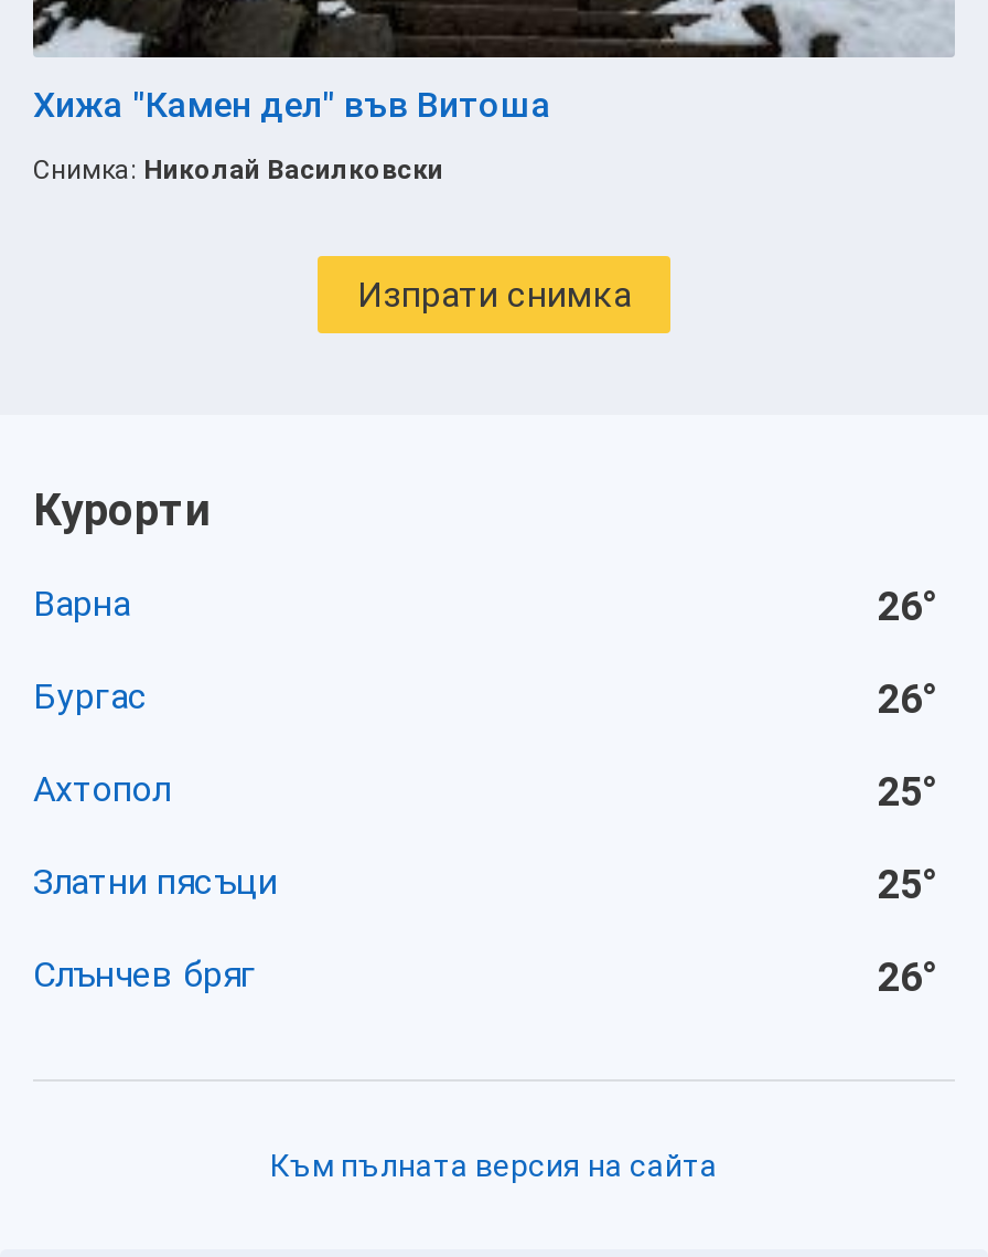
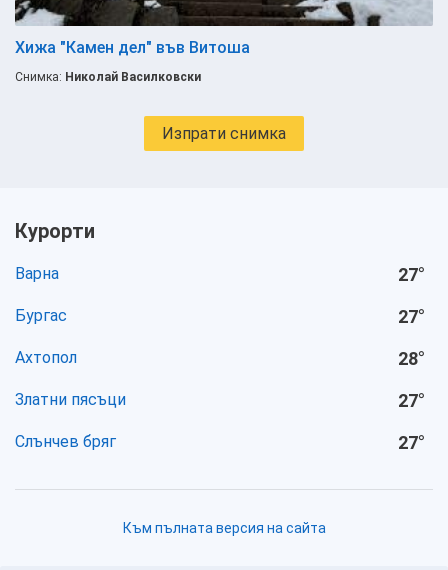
[878,583,937,629] 26° -> [398,264,425,285] 27°
[878,675,937,722] 26° -> [398,306,425,327] 27°
[878,768,937,814] 25° -> [398,348,425,369] 28°
[878,861,937,907] 25° -> [398,390,425,411] 27°
[878,954,937,1000] 26° -> [398,432,425,453] 27°

